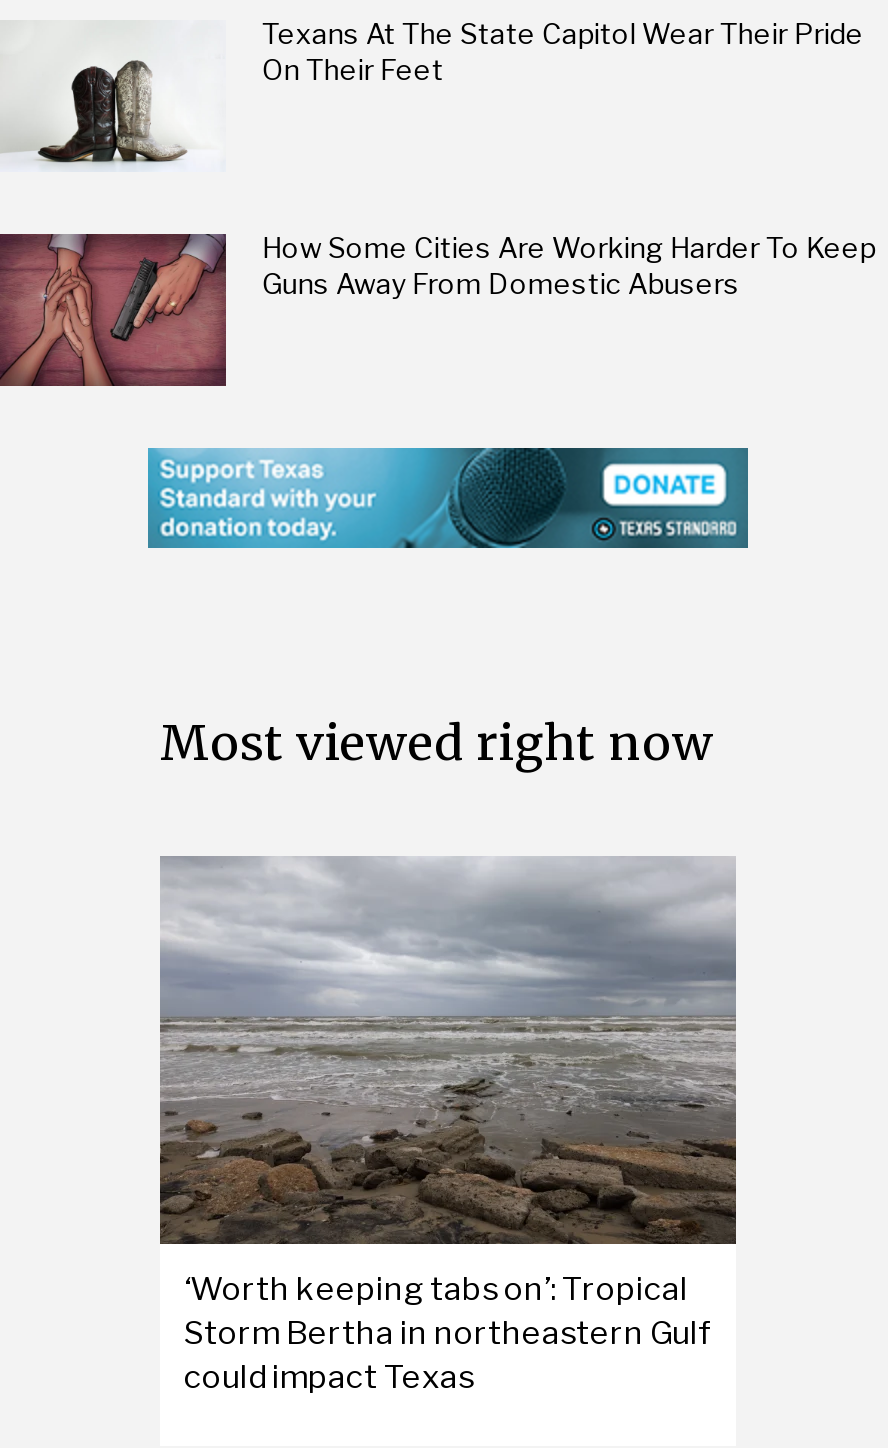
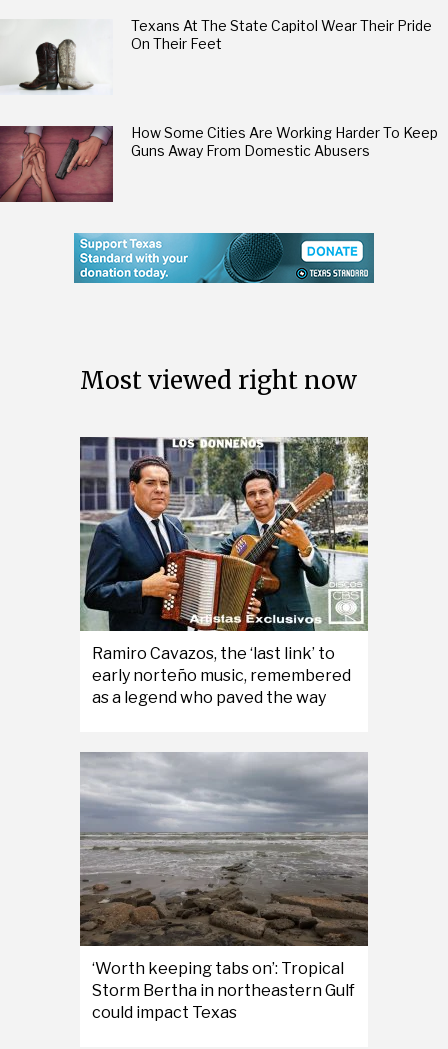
none -> [80,436,368,707] [image] | Ramiro Cavazos, the ‘last link’ to | early norteño music, remembered | as a legend who paved the way

